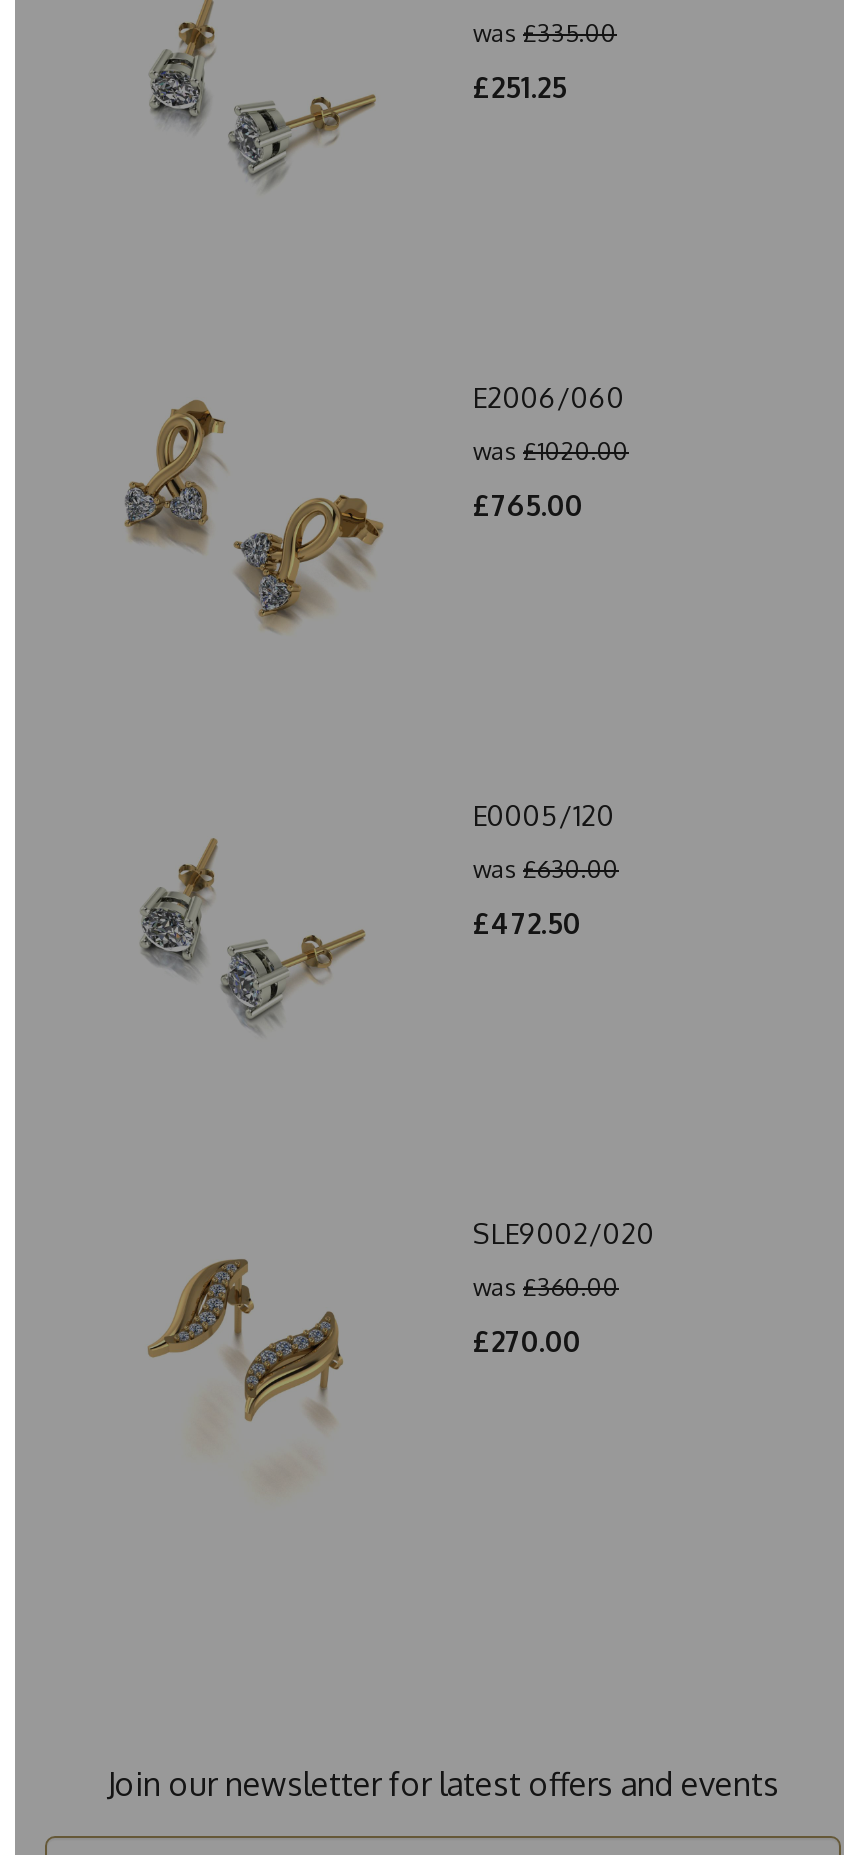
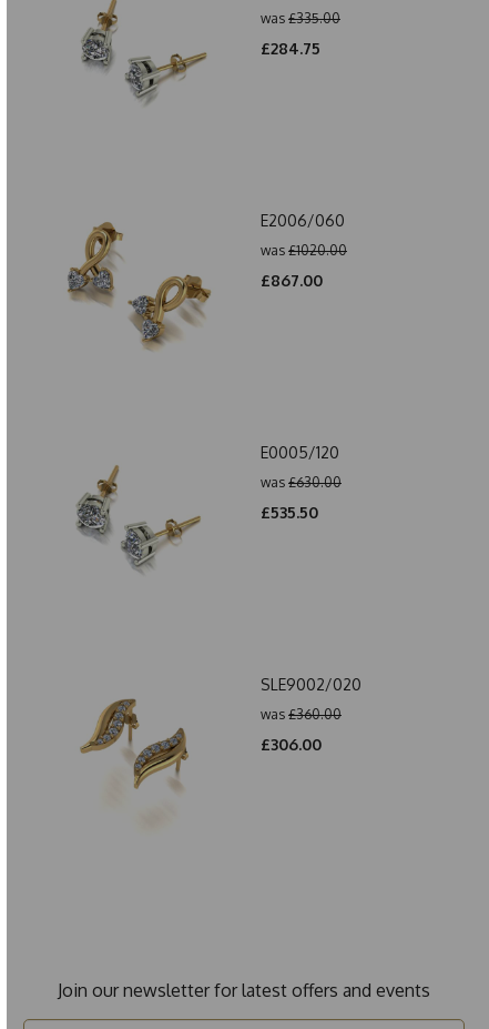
[473,69,567,103] £251.25 -> [261,38,320,57] £284.75
[473,487,583,521] £765.00 -> [261,270,323,289] £867.00
[473,905,581,939] £472.50 -> [261,502,318,521] £535.50
[473,1323,581,1357] £270.00 -> [261,734,322,753] £306.00

